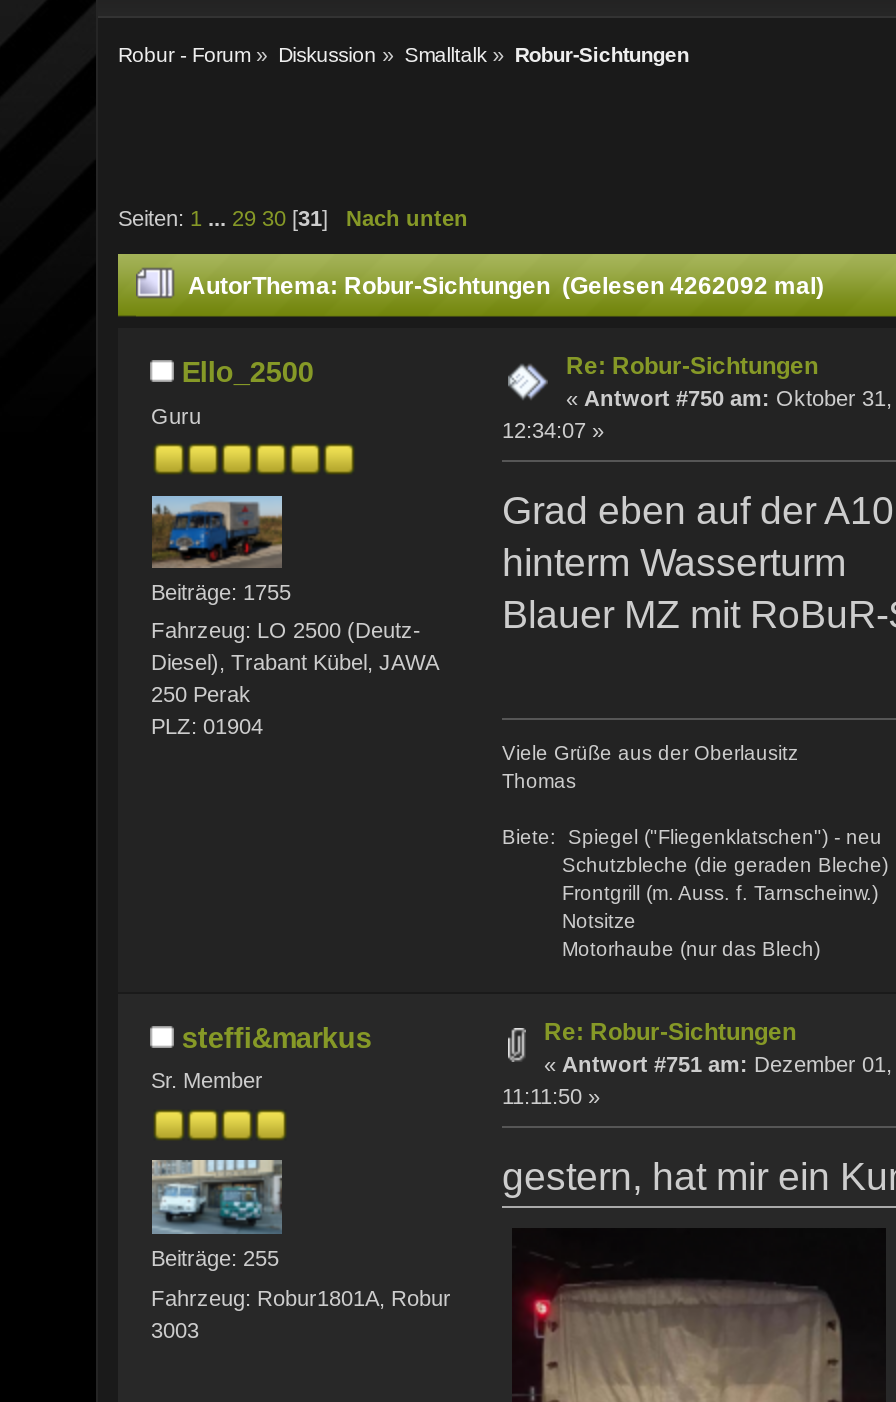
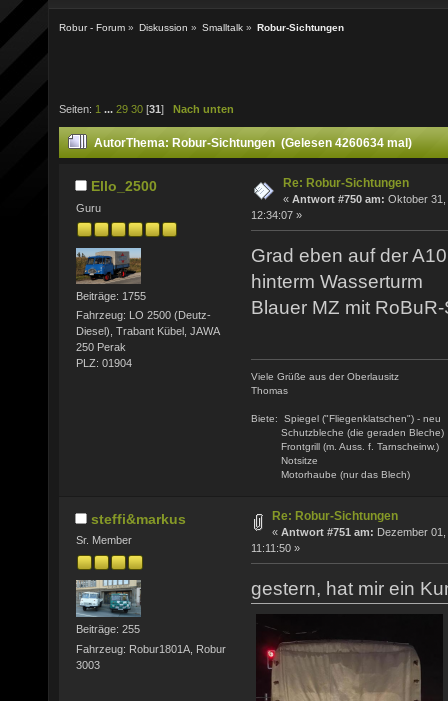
[188,272,824,300] AutorThema: Robur-Sichtungen (Gelesen 4262092 mal) -> [94,136,412,150] AutorThema: Robur-Sichtungen (Gelesen 4260634 mal)

